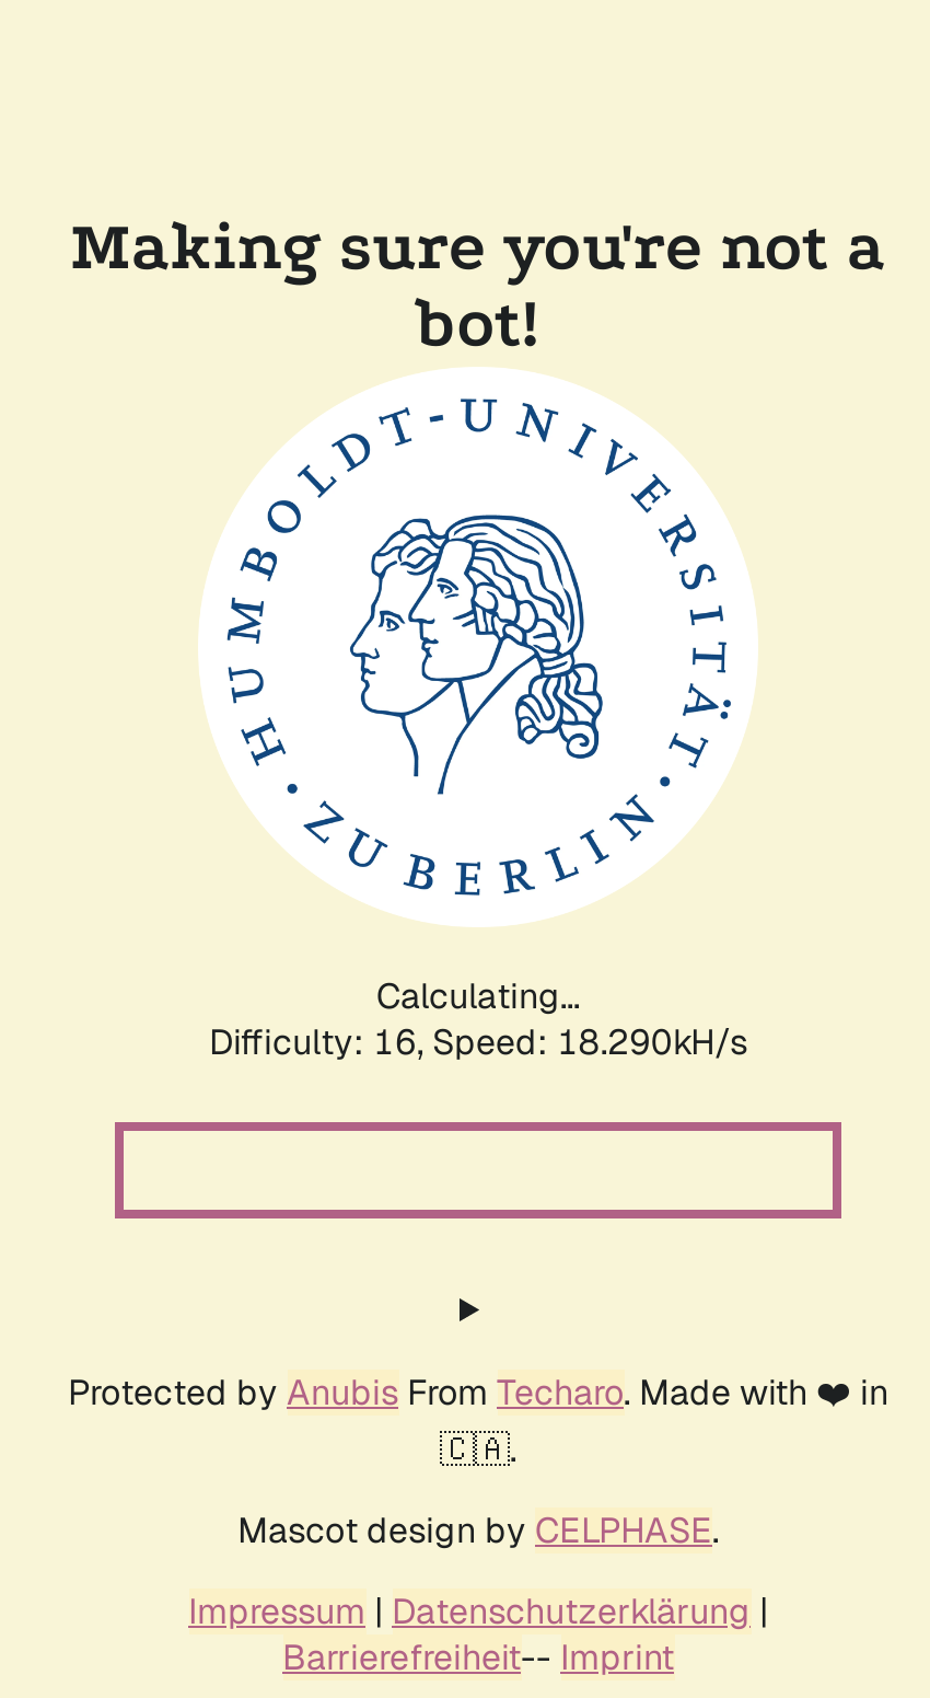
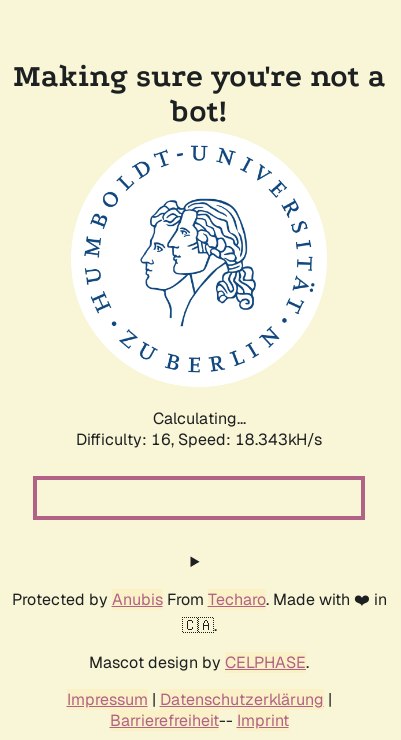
[209,1019,747,1065] Difficulty: 16, Speed: 18.290kH/s -> [76,429,322,450] Difficulty: 16, Speed: 18.343kH/s

